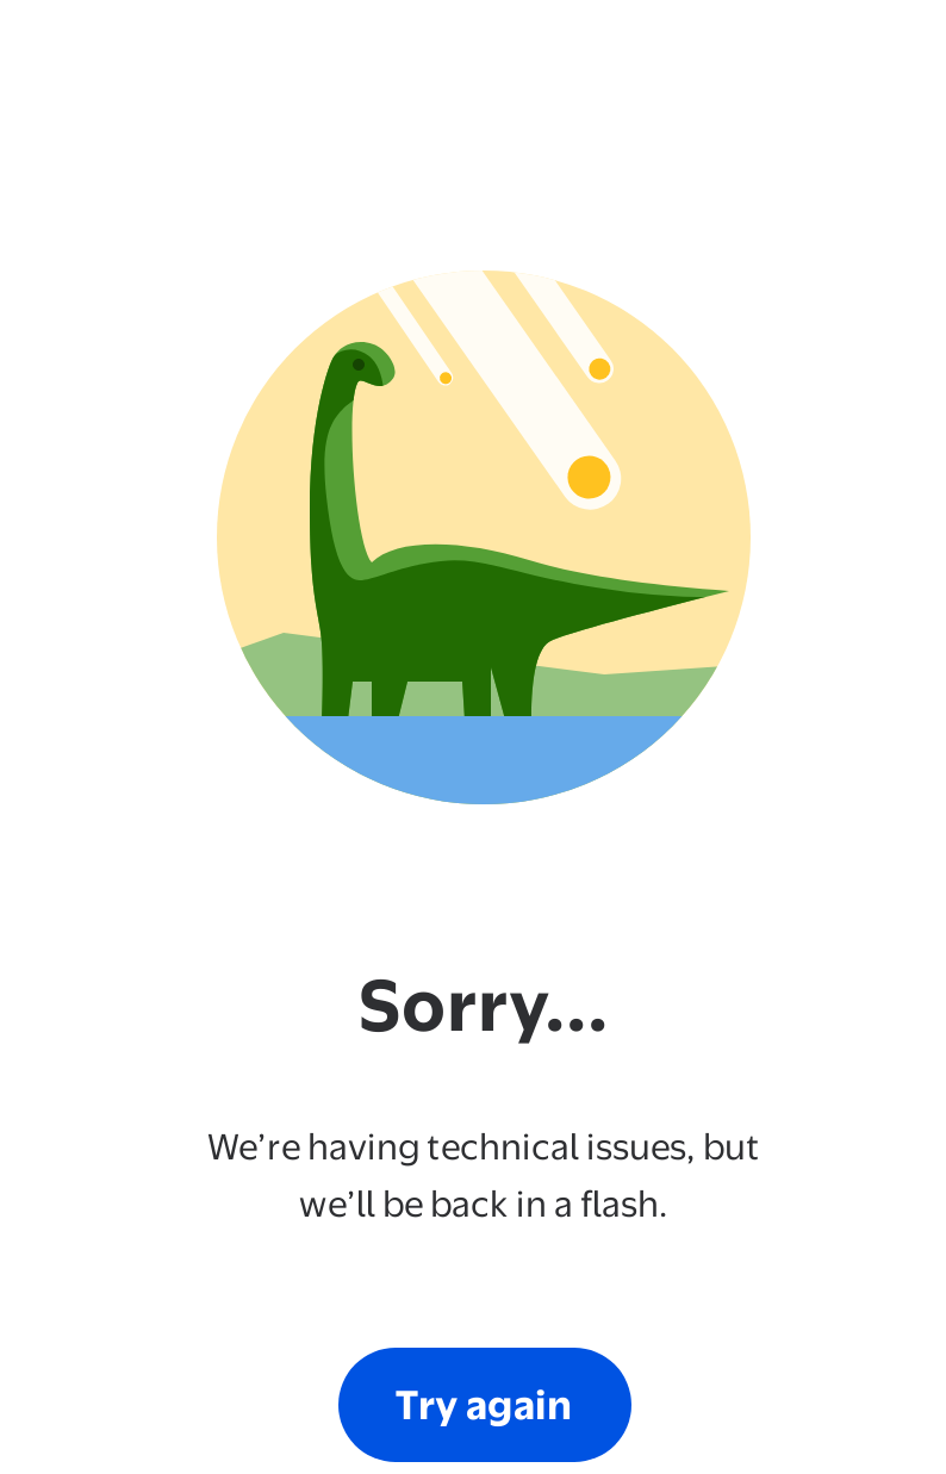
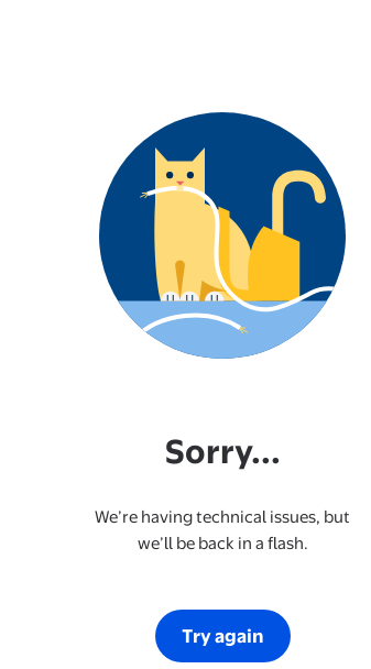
[217,270,751,750] [image] -> [98,111,347,334] [image]

